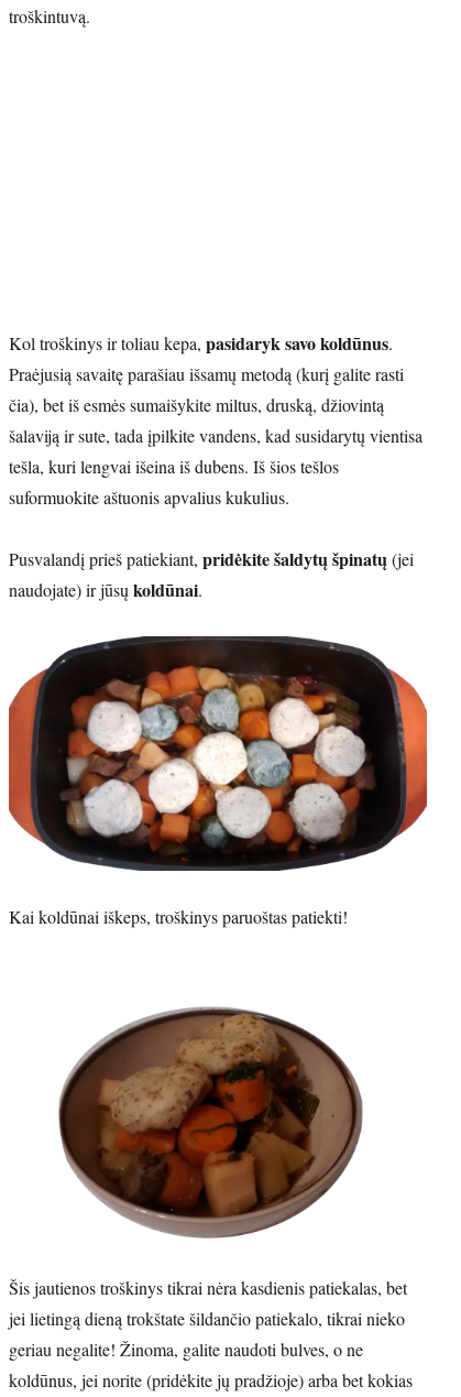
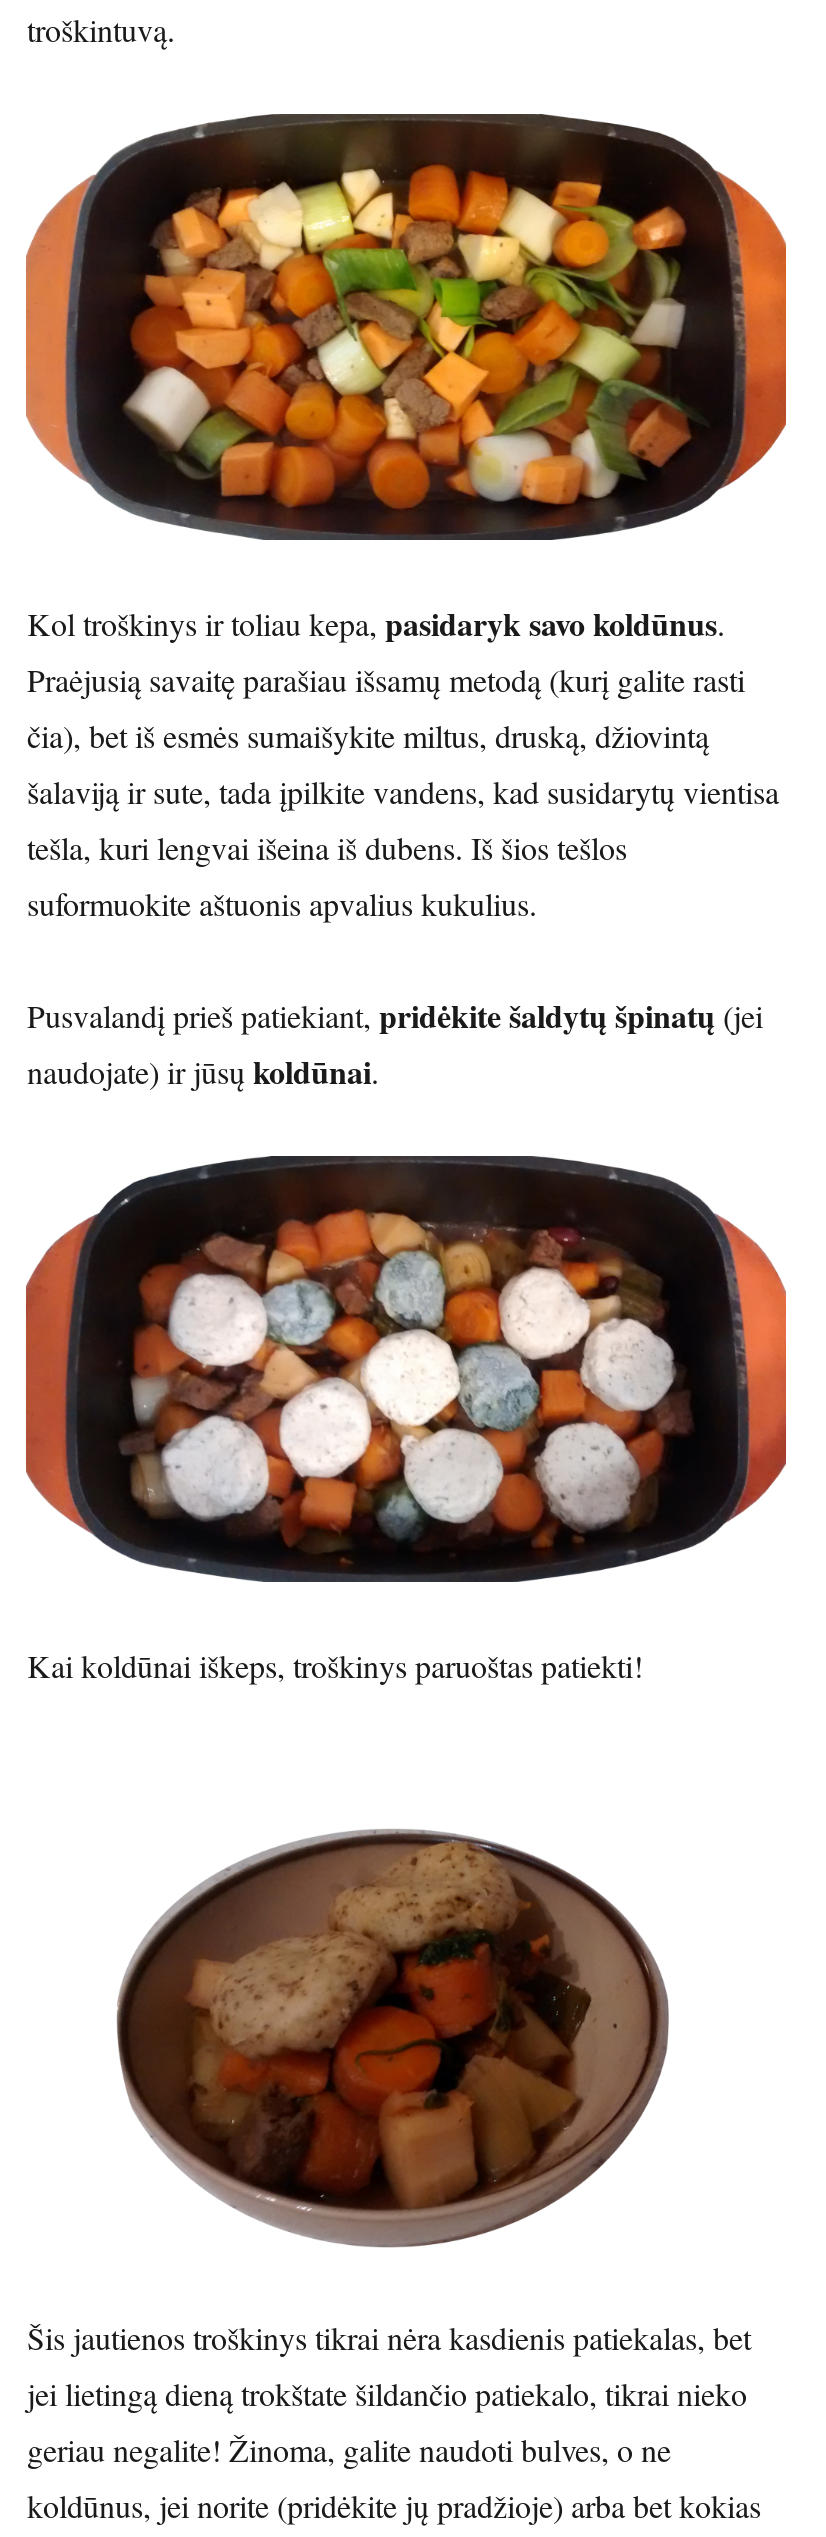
none -> [24,112,788,542] [image]

